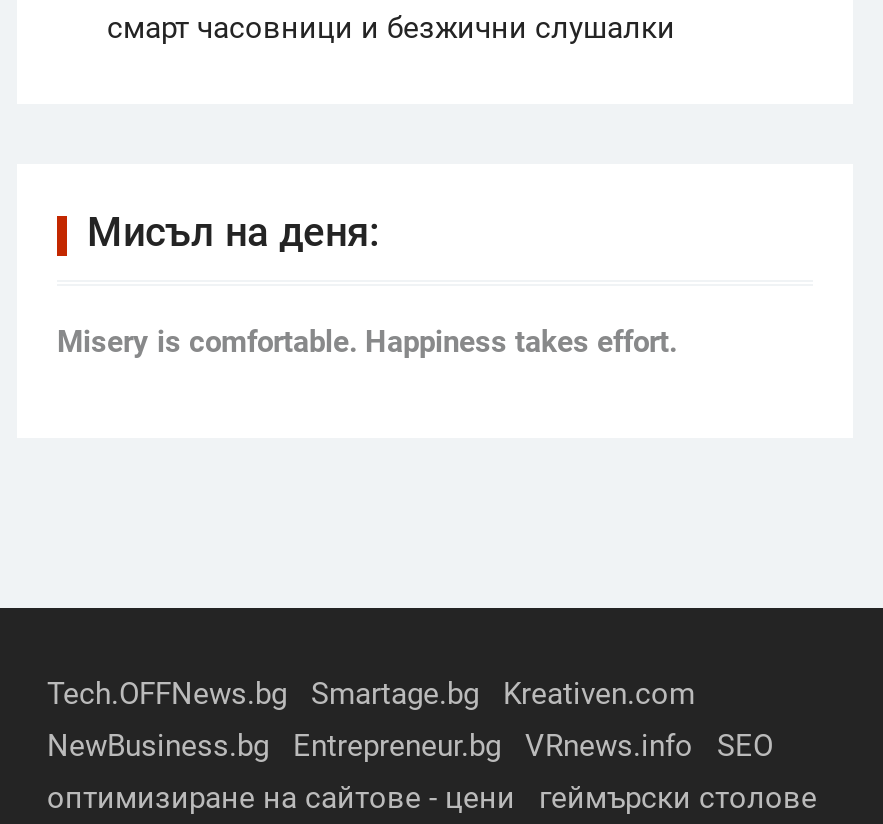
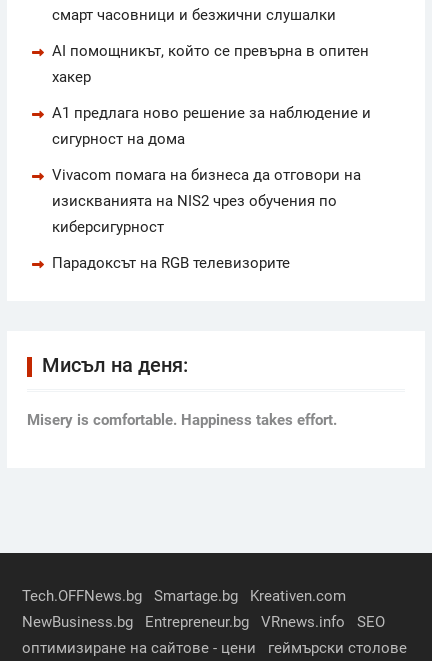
none -> [52,42,371,272] AI помощникът, който се превърна в опитен | хакер | А1 предлага ново решение за наблюдение и | сигурност на дома | Vivacom помага на бизнеса да отговори на | изискванията на NIS2 чрез обучения по | киберсигурност | Парадоксът на RGB телевизорите

